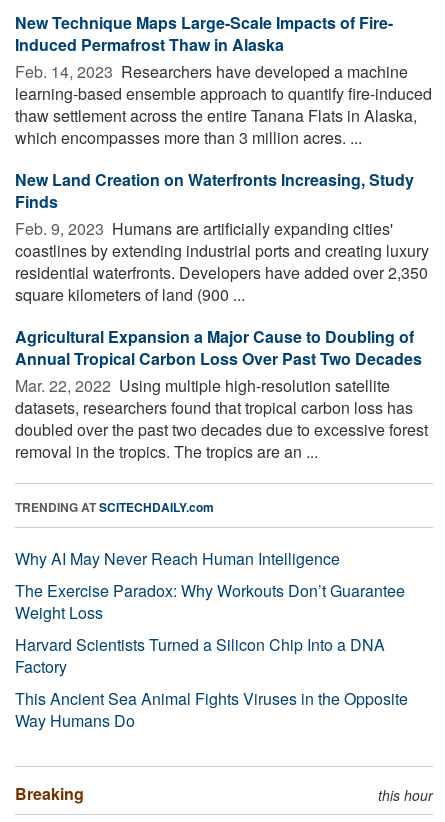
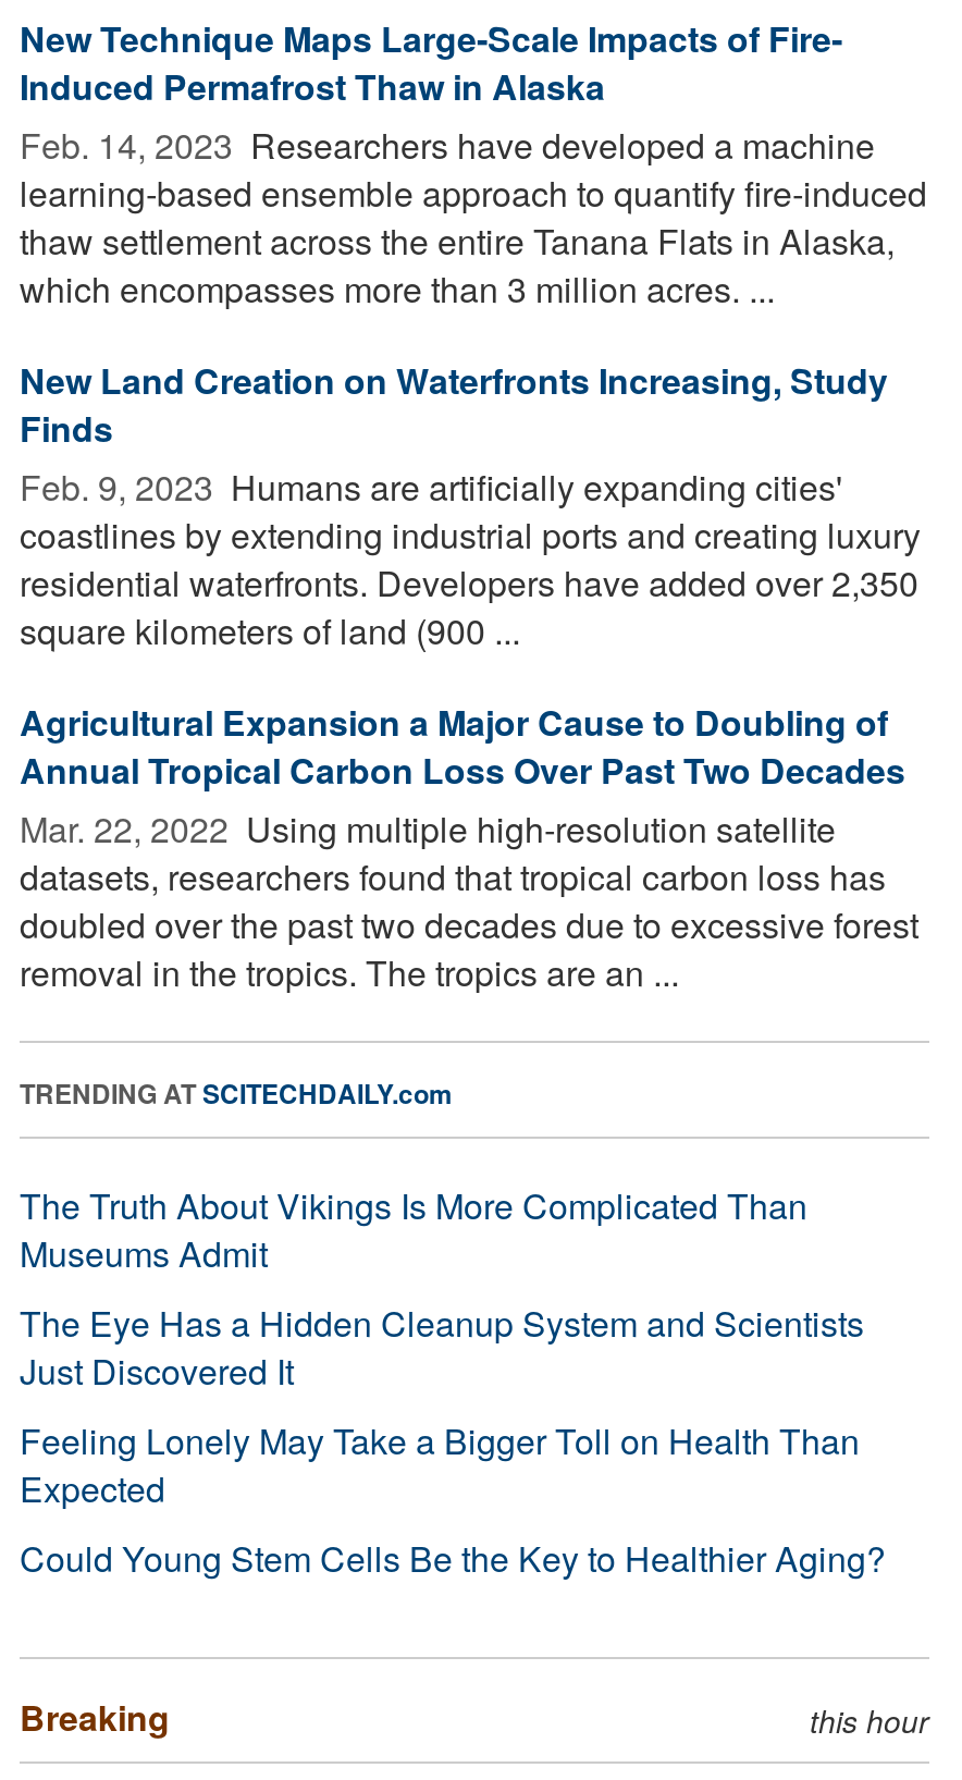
[15,547,408,732] Why AI May Never Reach Human Intelligence | The Exercise Paradox: Why Workouts Don’t Guarantee | Weight Loss | Harvard Scientists Turned a Silicon Chip Into a DNA | Factory | This Ancient Sea Animal Fights Viruses in the Opposite | Way Humans Do -> [20,1180,886,1583] The Truth About Vikings Is More Complicated Than | Museums Admit | The Eye Has a Hidden Cleanup System and Scientists | Just Discovered It | Feeling Lonely May Take a Bigger Toll on Health Than | Expected | Could Young Stem Cells Be the Key to Healthier Aging?

